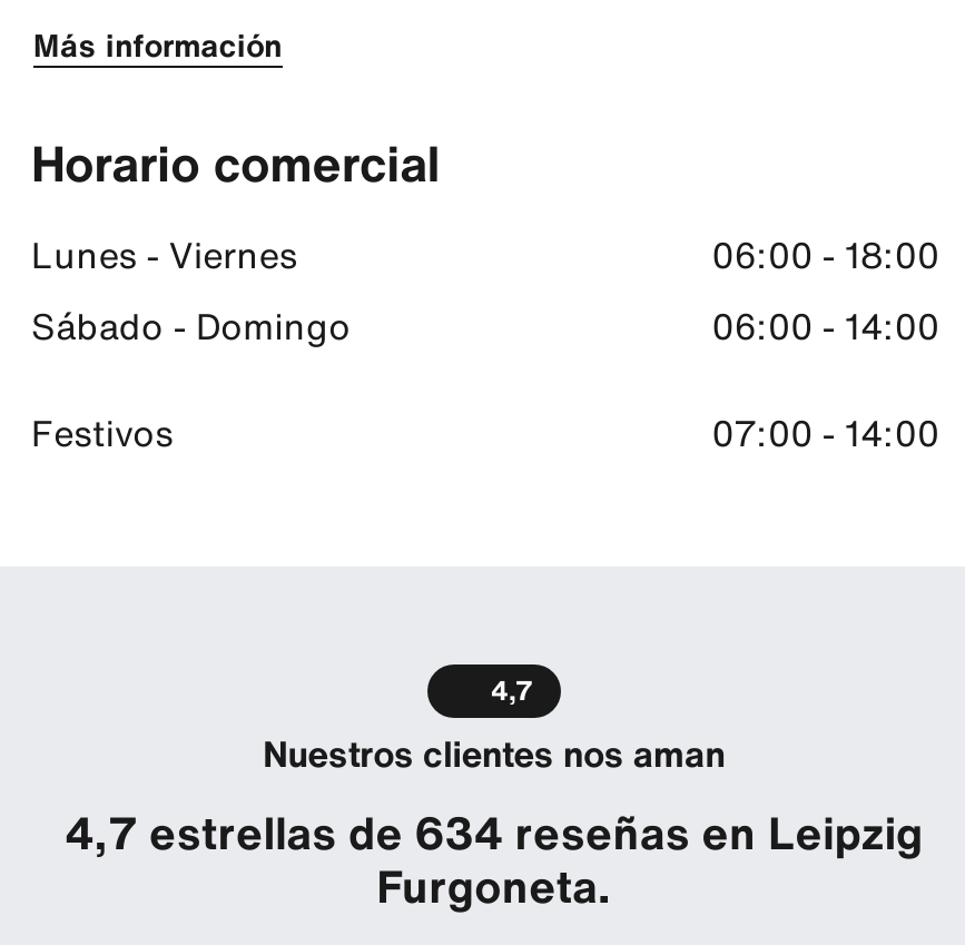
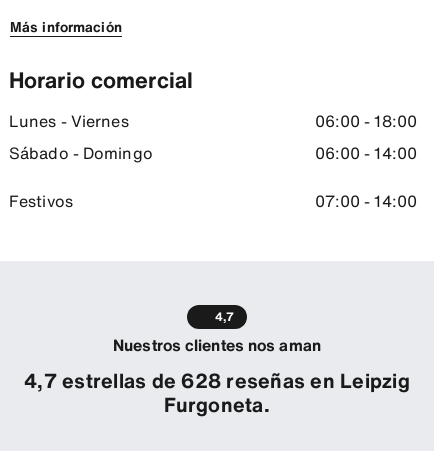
[65,800,924,865] 4,7 estrellas de 634 reseñas en Leipzig -> [24,366,410,395] 4,7 estrellas de 628 reseñas en Leipzig

